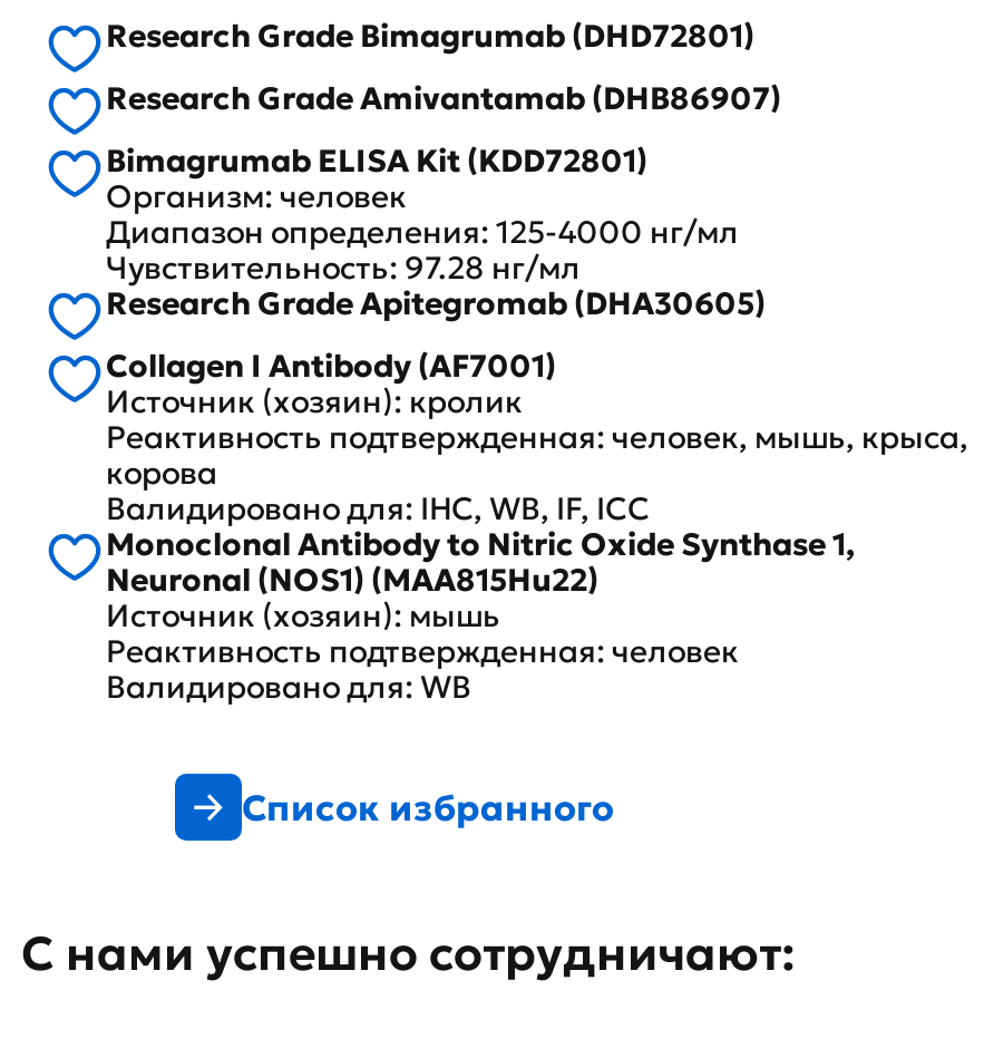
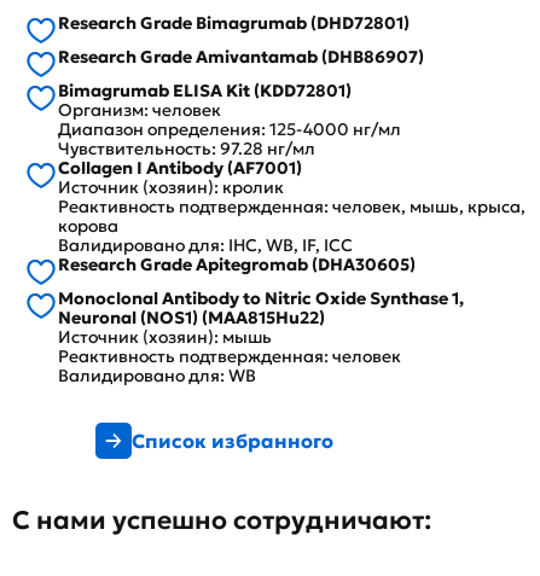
moved [106,284,766,324] -> [58,254,416,276]: Research Grade Apitegromab (DHA30605)
moved [106,346,968,529] -> [58,157,526,256]: Collagen I Antibody (AF7001) | Источник (хозяин): кролик | Реактивность подтвержденная: человек, мышь, крыса, | корова | Валидировано для: IHC, WB, IF, ICC

